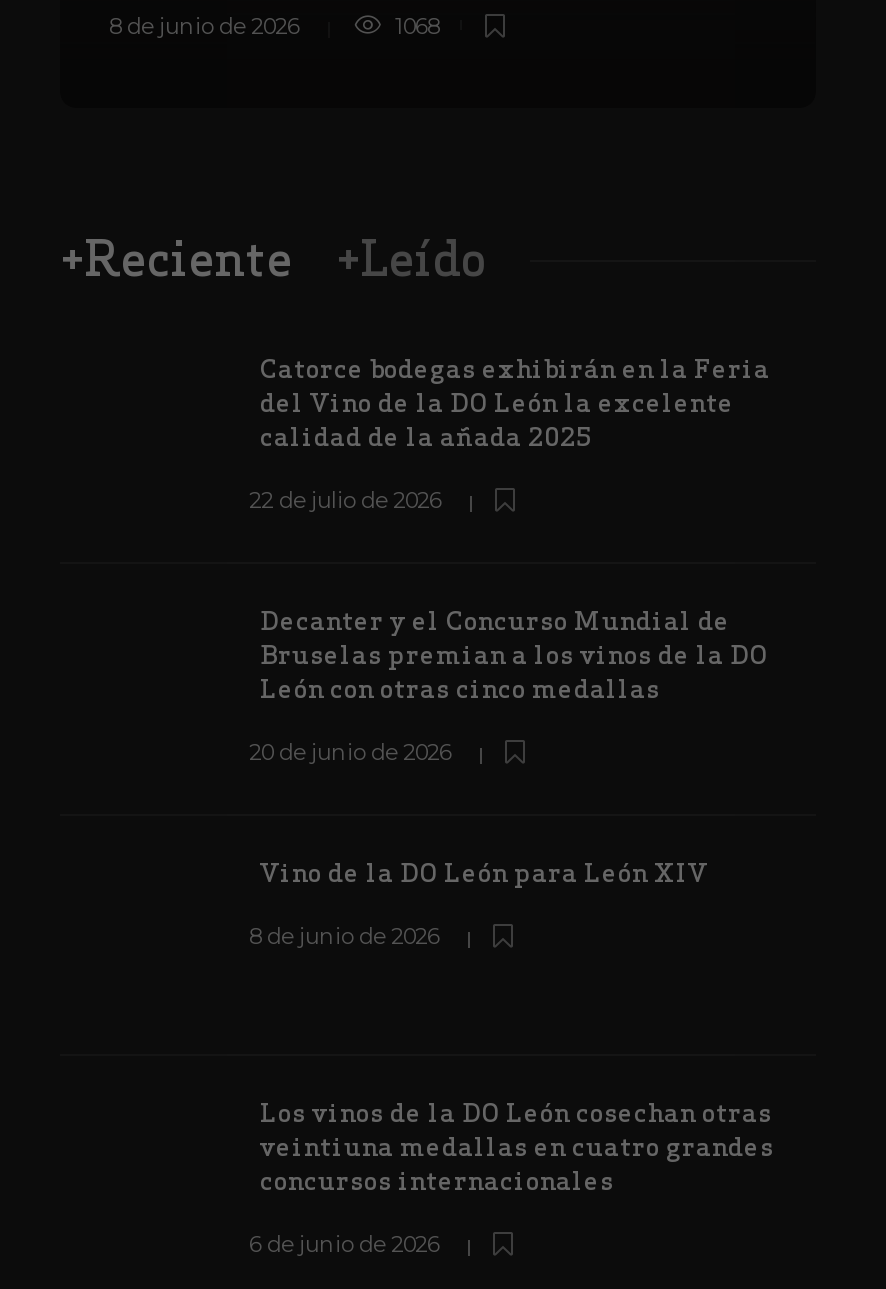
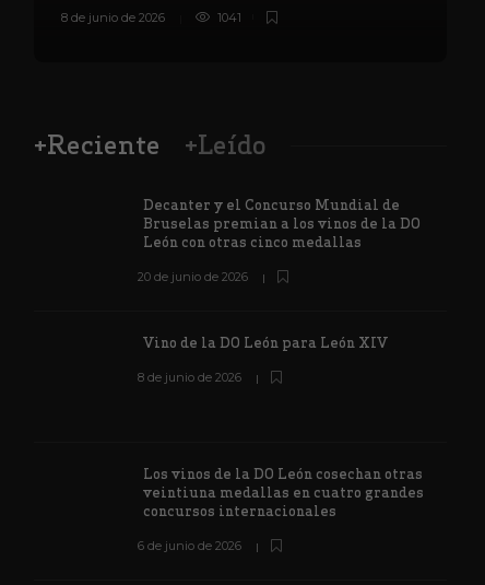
[389,13,439,41] 1068 -> [214,10,241,26] 1041
[249,353,770,515] Catorce bodegas exhibirán en la Feria | del Vino de la DO León la excelente | calidad de la añada 2025 | 22 de julio de 2026 -> none

